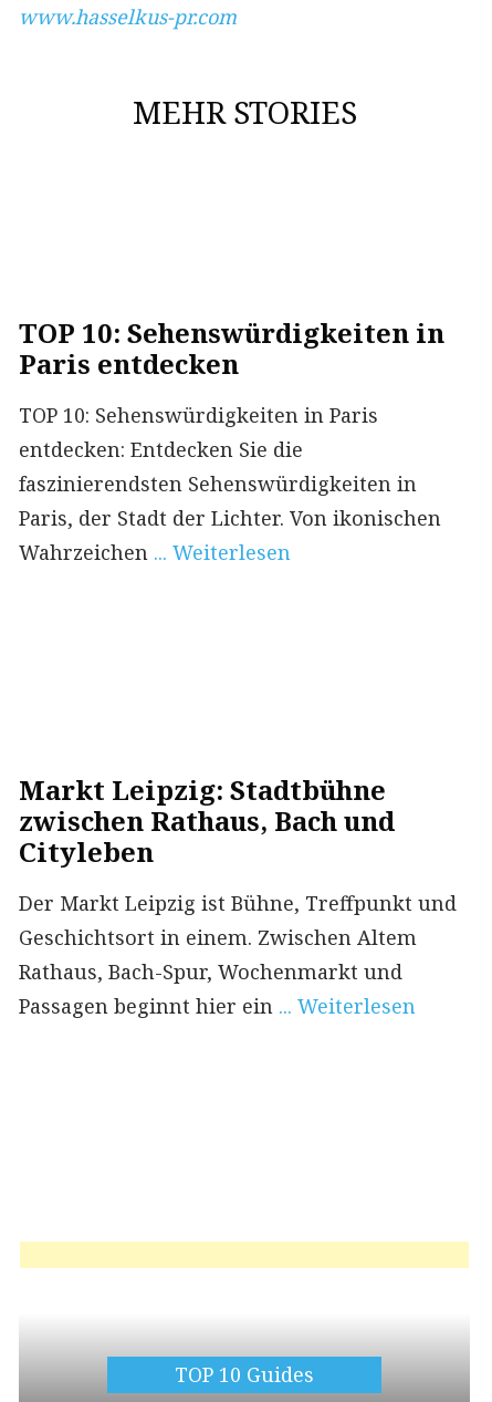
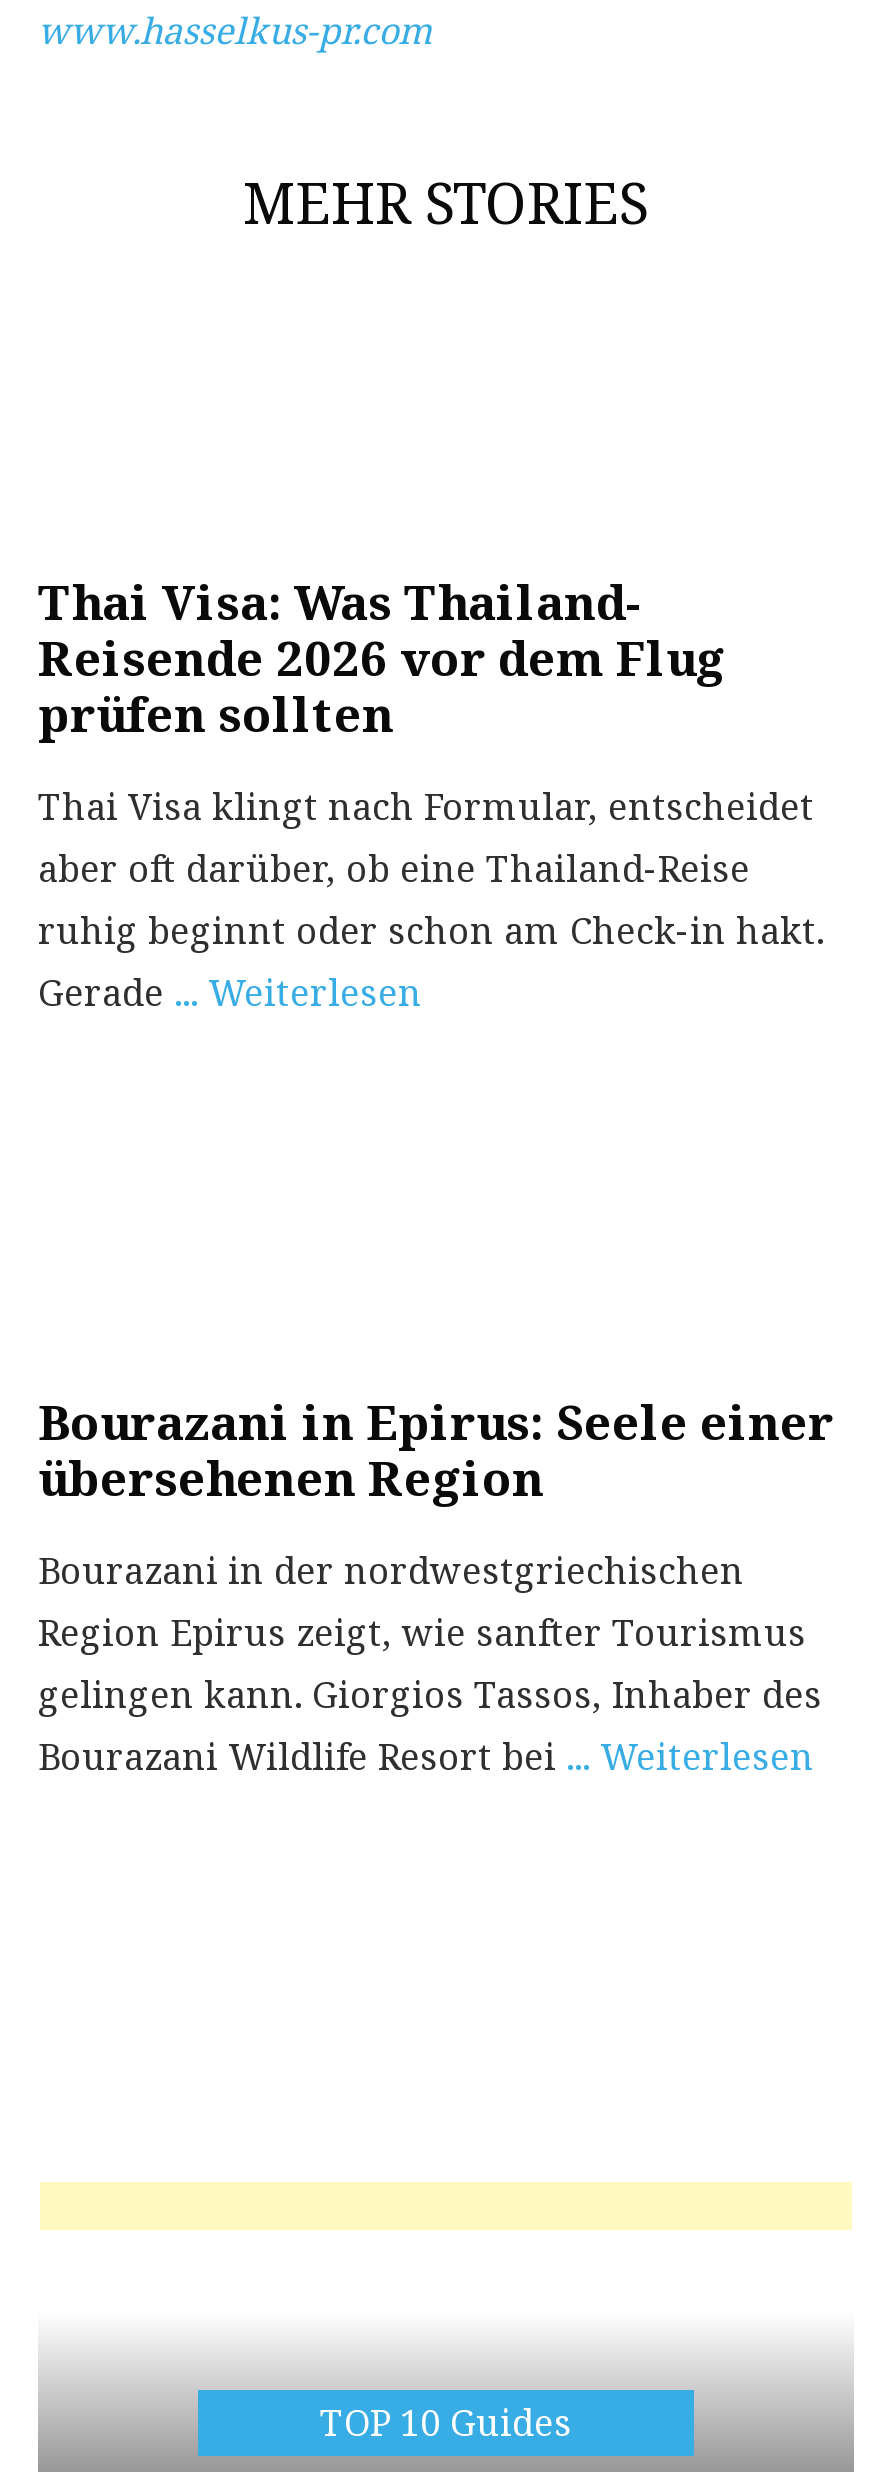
[19,315,444,382] TOP 10: Sehenswürdigkeiten in | Paris entdecken -> [38,569,726,747] Thai Visa: Was Thailand- | Reisende 2026 vor dem Flug | prüfen sollten
[19,402,441,566] TOP 10: Sehenswürdigkeiten in Paris | entdecken: Entdecken Sie die | faszinierendsten Sehenswürdigkeiten in | Paris, der Stadt der Lichter. Von ikonischen | Wahrzeichen... Weiterlesen -> [38,783,824,1017] Thai Visa klingt nach Formular, entscheidet | aber oft darüber, ob eine Thailand-Reise | ruhig beginnt oder schon am Check-in hakt. | Gerade... Weiterlesen
[19,772,395,870] Markt Leipzig: Stadtbühne | zwischen Rathaus, Bach und | Cityleben -> [38,1389,834,1511] Bourazani in Epirus: Seele einer | übersehenen Region
[19,890,457,1020] Der Markt Leipzig ist Bühne, Treffpunkt und | Geschichtsort in einem. Zwischen Altem | Rathaus, Bach-Spur, Wochenmarkt und | Passagen beginnt hier ein... Weiterlesen -> [38,1547,822,1781] Bourazani in der nordwestgriechischen | Region Epirus zeigt, wie sanfter Tourismus | gelingen kann. Giorgios Tassos, Inhaber des | Bourazani Wildlife Resort bei... Weiterlesen

